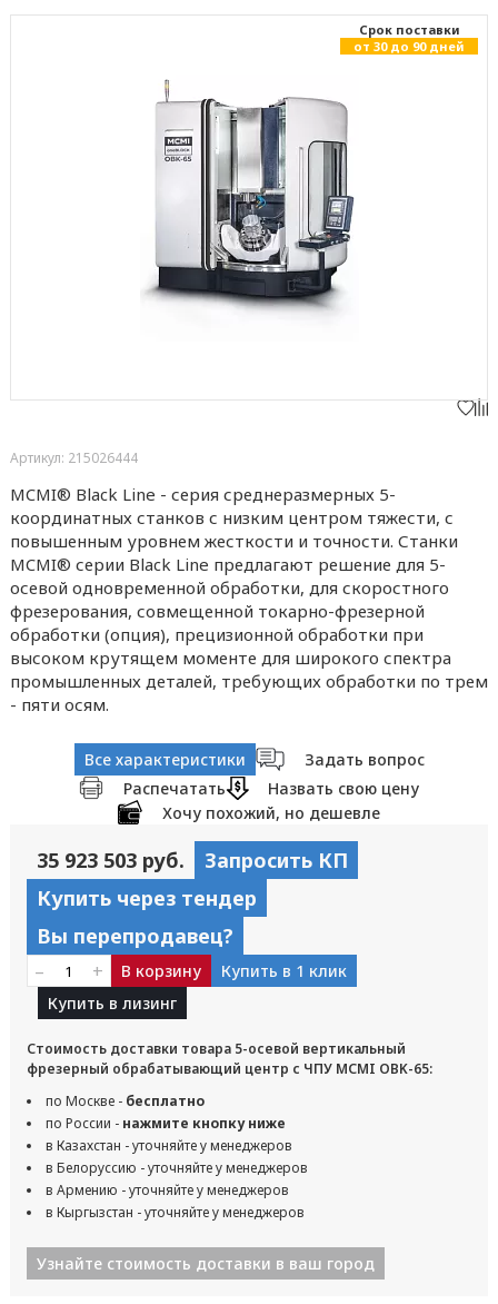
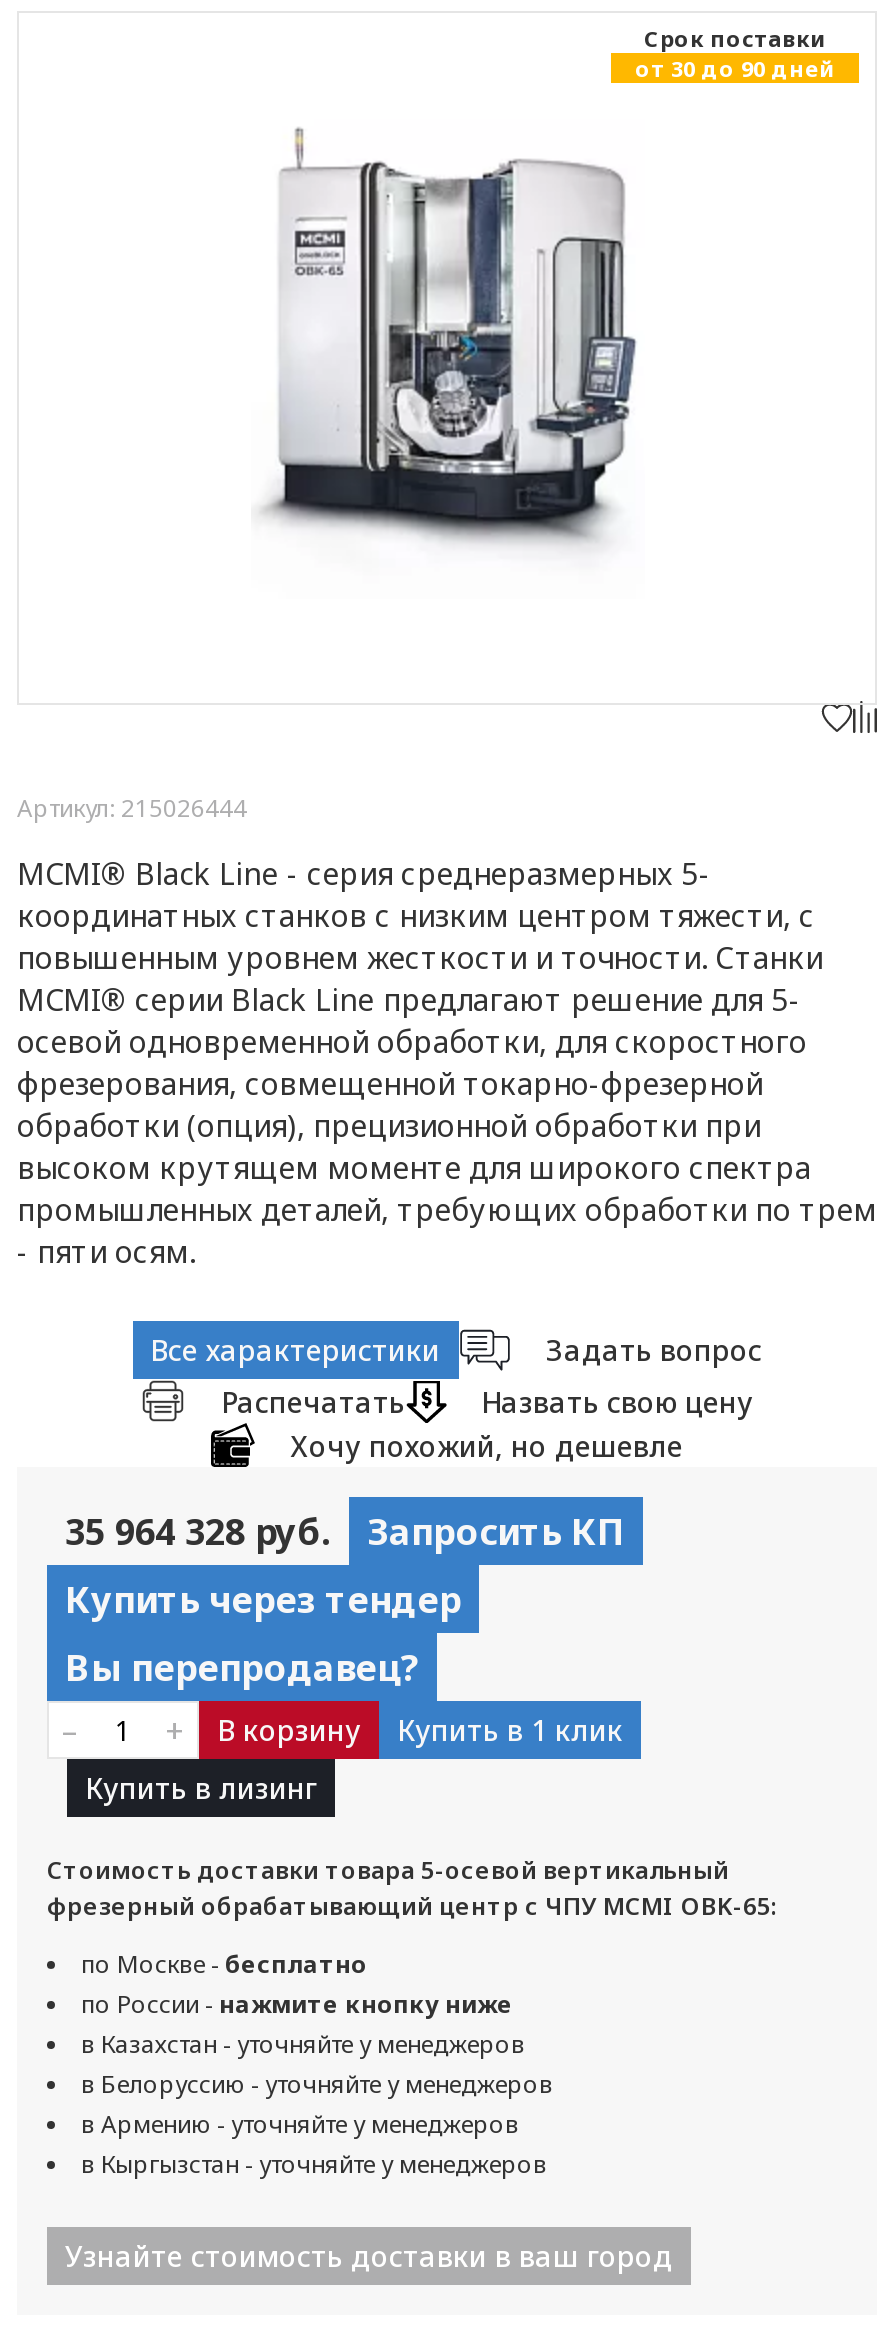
[37,847,348,873] 35 923 503 руб. Запросить КП -> [65,1507,625,1555] 35 964 328 руб. Запросить КП

